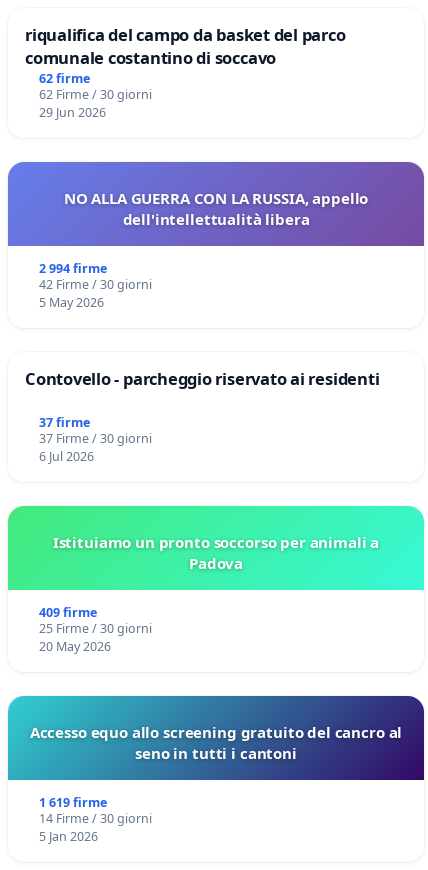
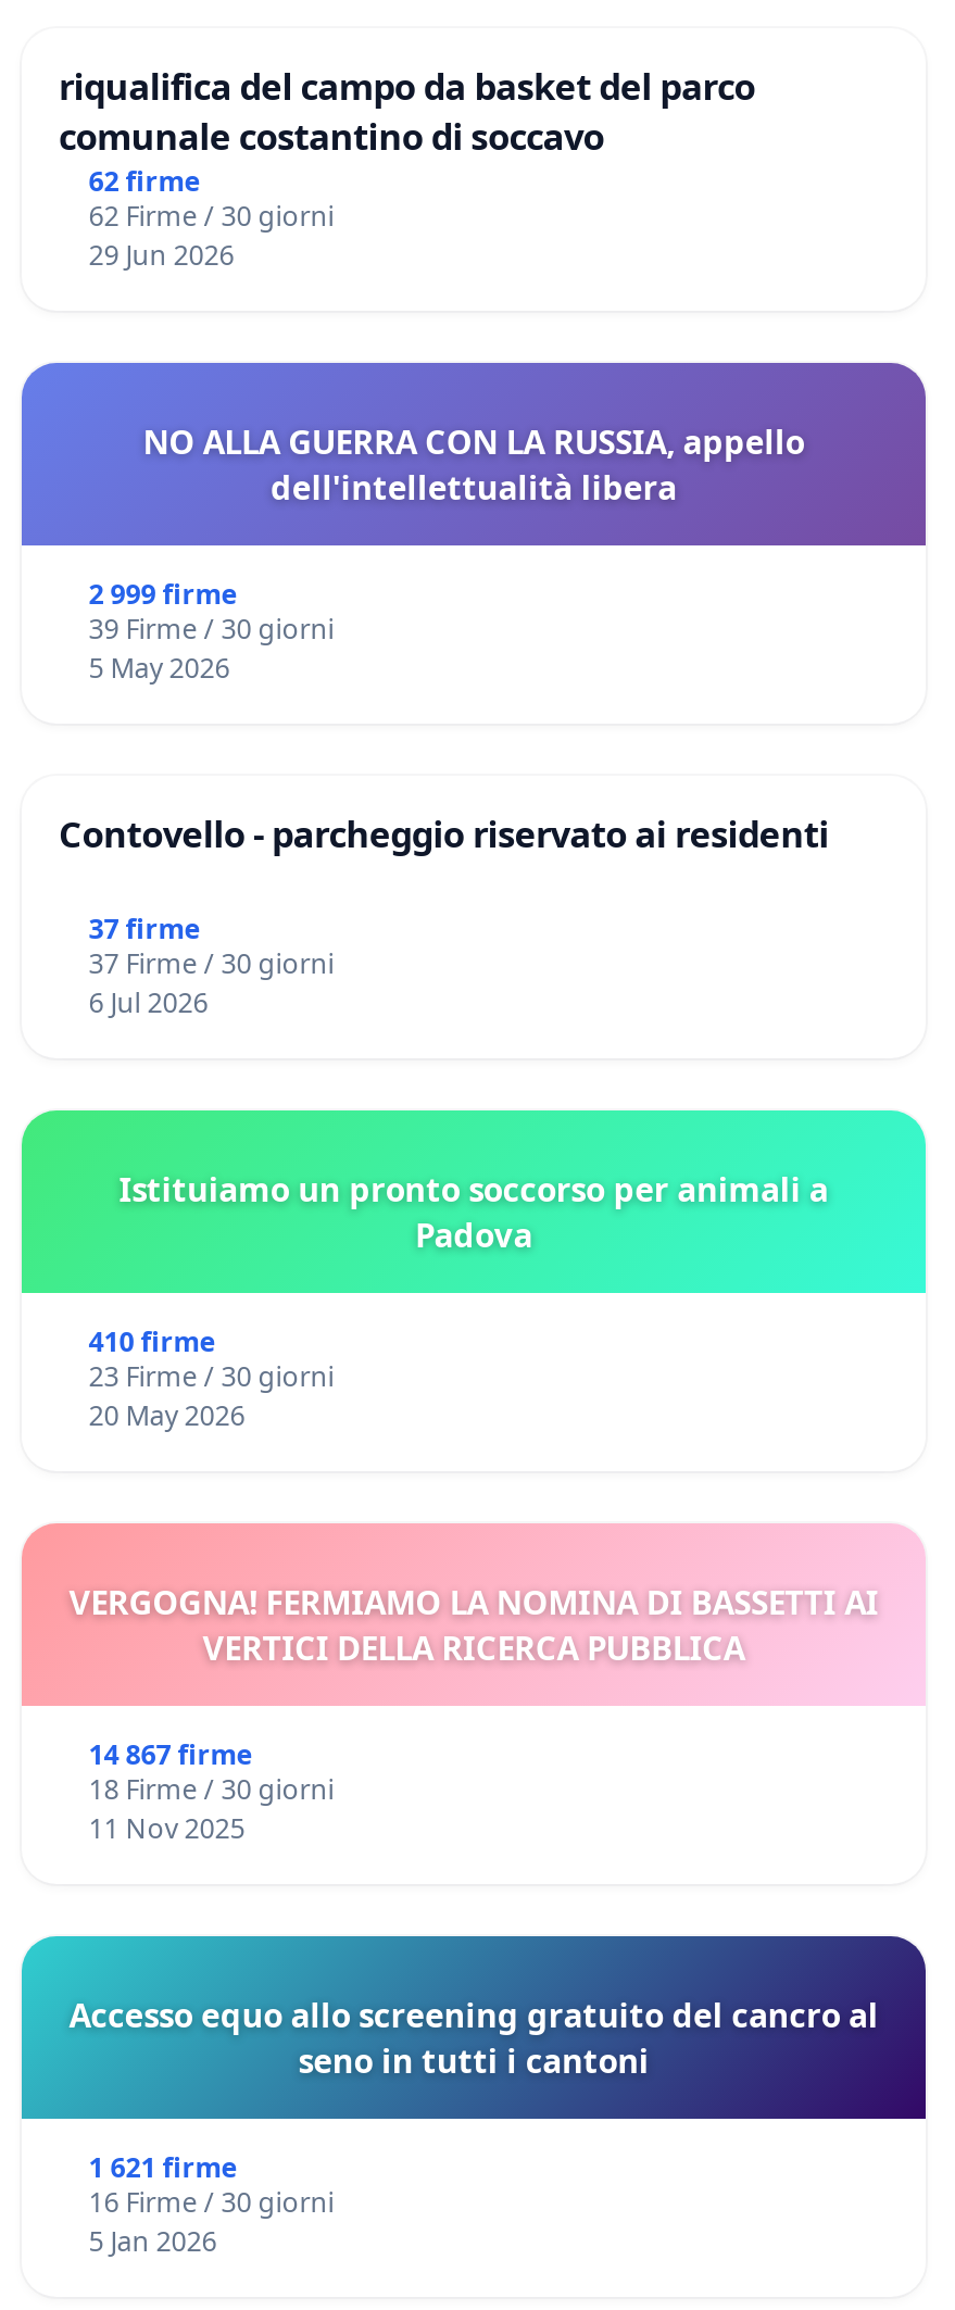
[39,260,107,277] 2 994 firme -> [89,575,236,612] 2 999 firme
[39,276,152,293] 42 Firme / 30 giorni -> [89,610,334,647] 39 Firme / 30 giorni
[39,604,97,621] 409 firme -> [89,1323,215,1359] 410 firme
[39,620,152,637] 25 Firme / 30 giorni -> [89,1357,334,1394] 23 Firme / 30 giorni
none -> [20,1521,926,1846] [image] | VERGOGNA! FERMIAMO LA NOMINA DI BASSETTI AI | VERTICI DELLA RICERCA PUBBLICA | 14 867 firme | 18 Firme / 30 giorni | 11 Nov 2025
[39,794,107,811] 1 619 firme -> [89,2148,236,2185] 1 621 firme
[39,810,152,827] 14 Firme / 30 giorni -> [89,2183,334,2220] 16 Firme / 30 giorni

